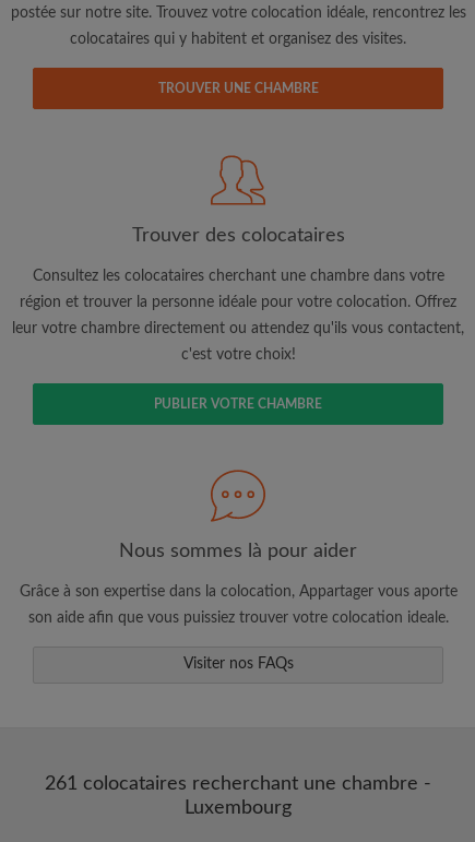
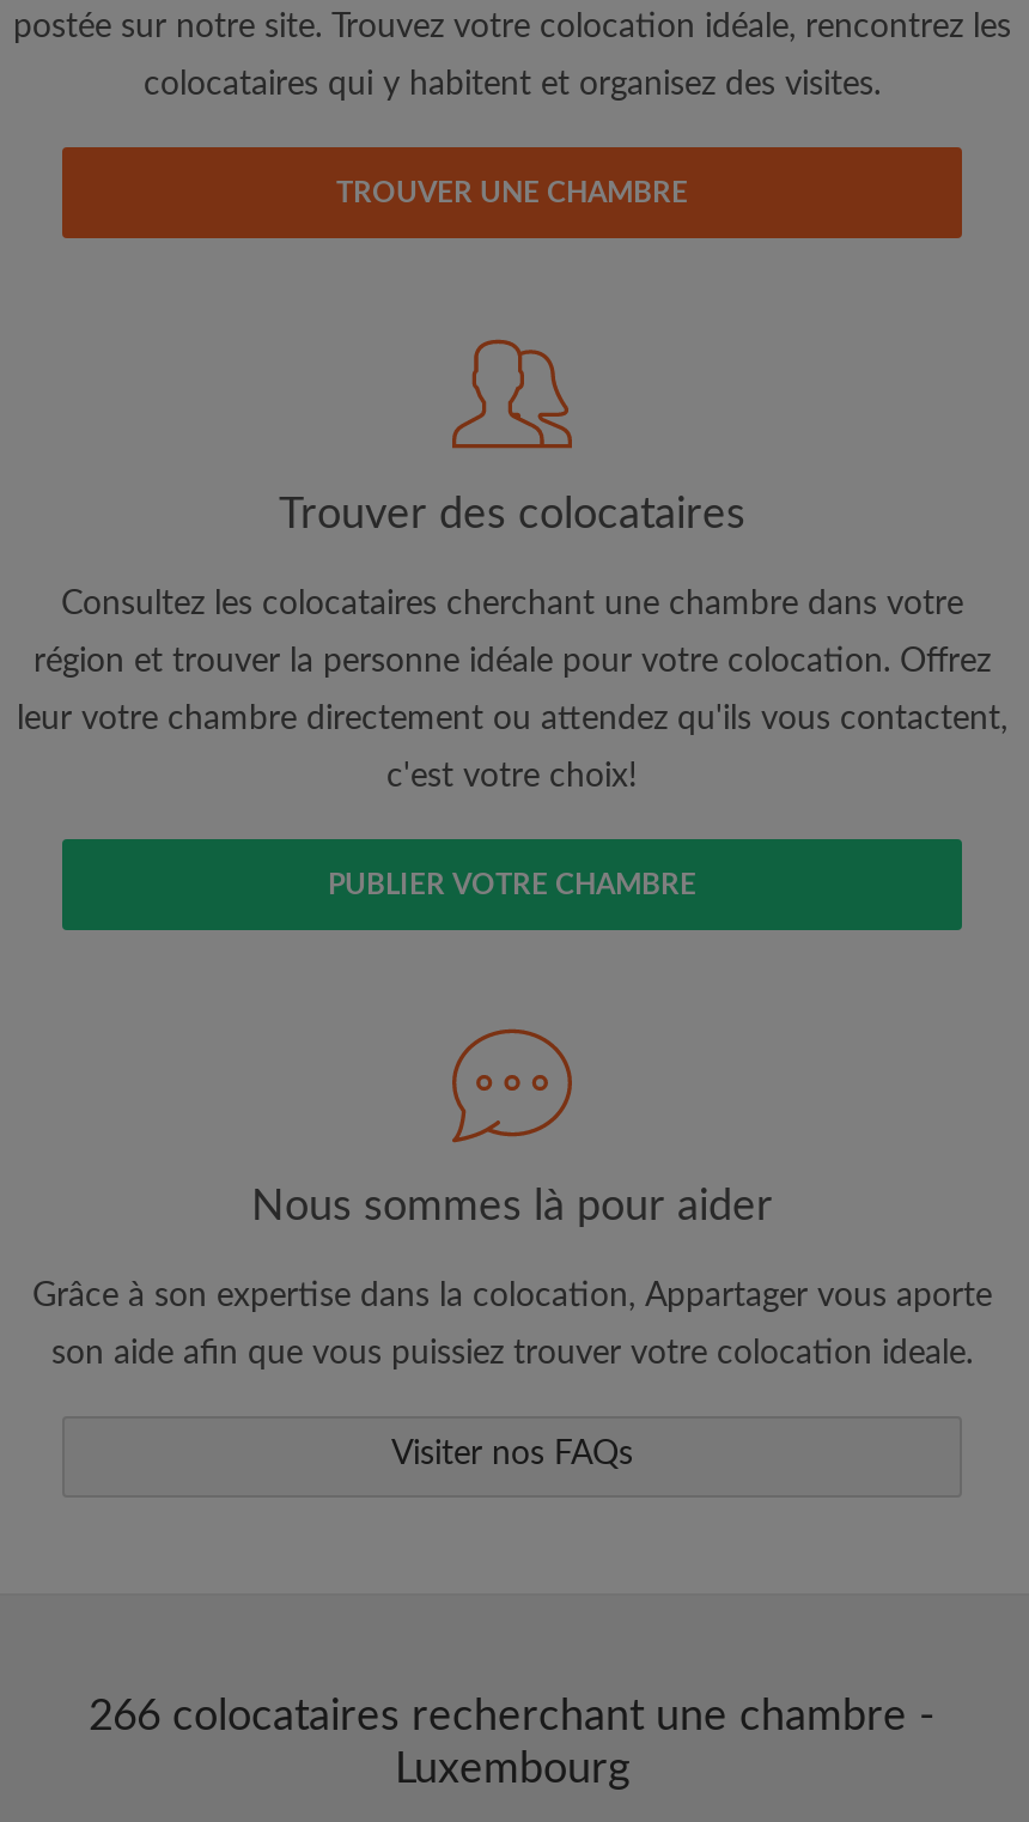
[45,774,431,794] 261 colocataires recherchant une chambre - -> [89,1696,936,1739] 266 colocataires recherchant une chambre -

